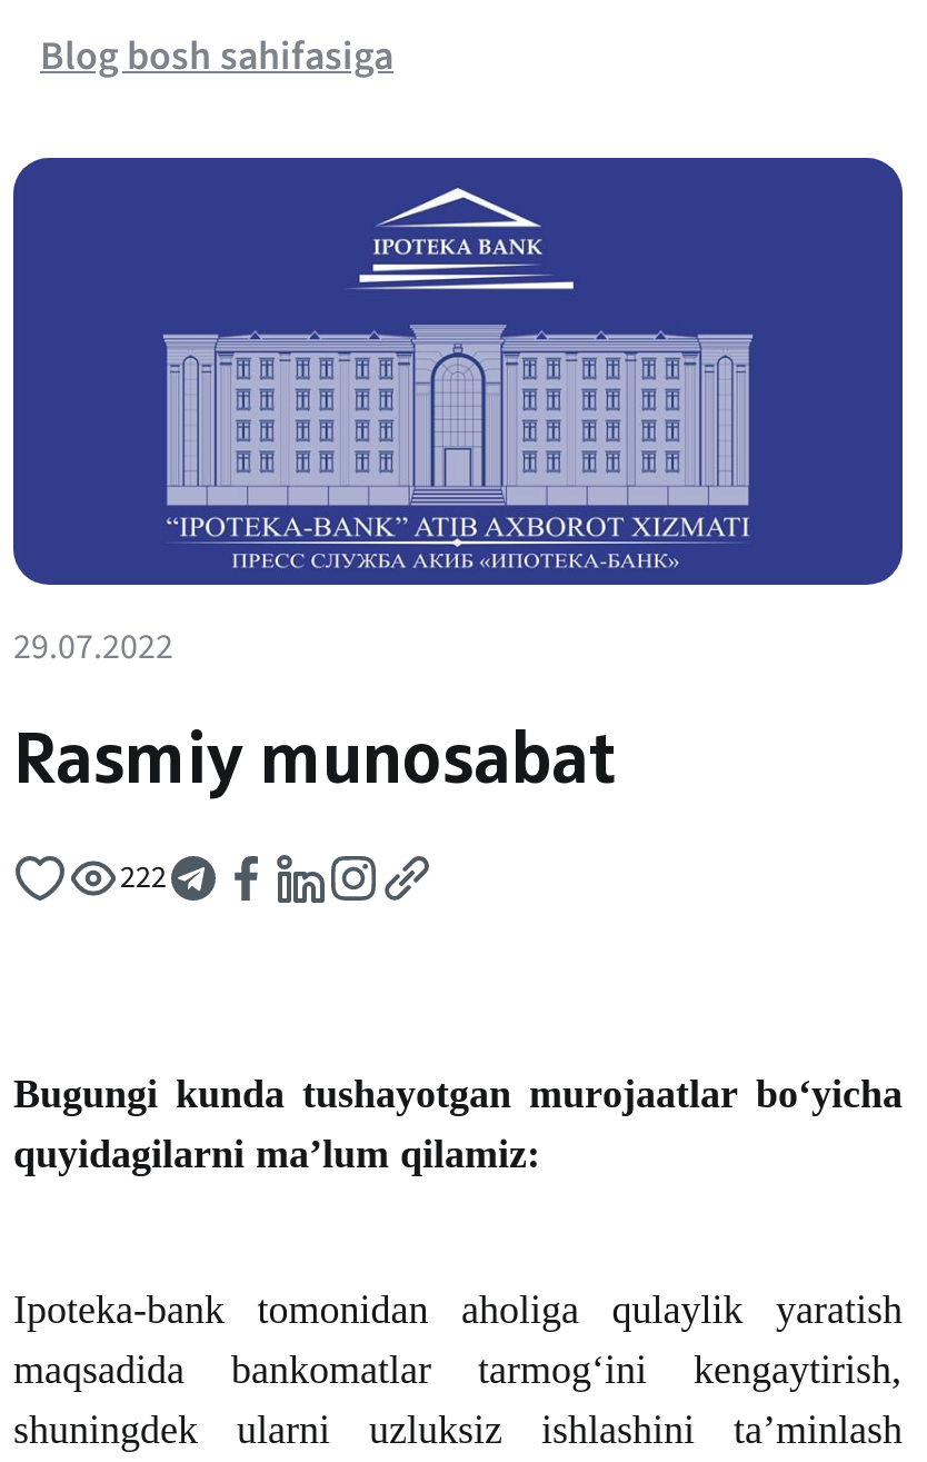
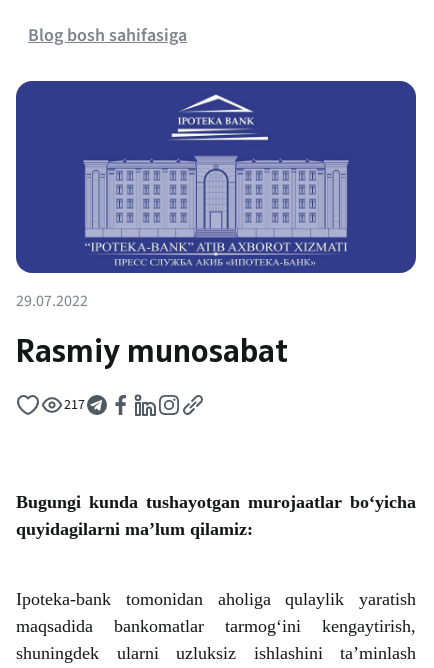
[120,856,167,901] 222 -> [64,395,85,415] 217

